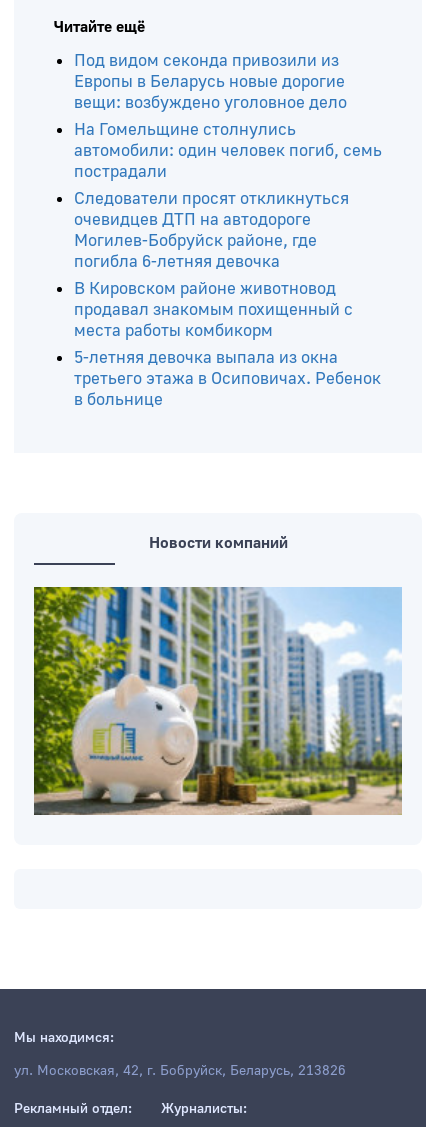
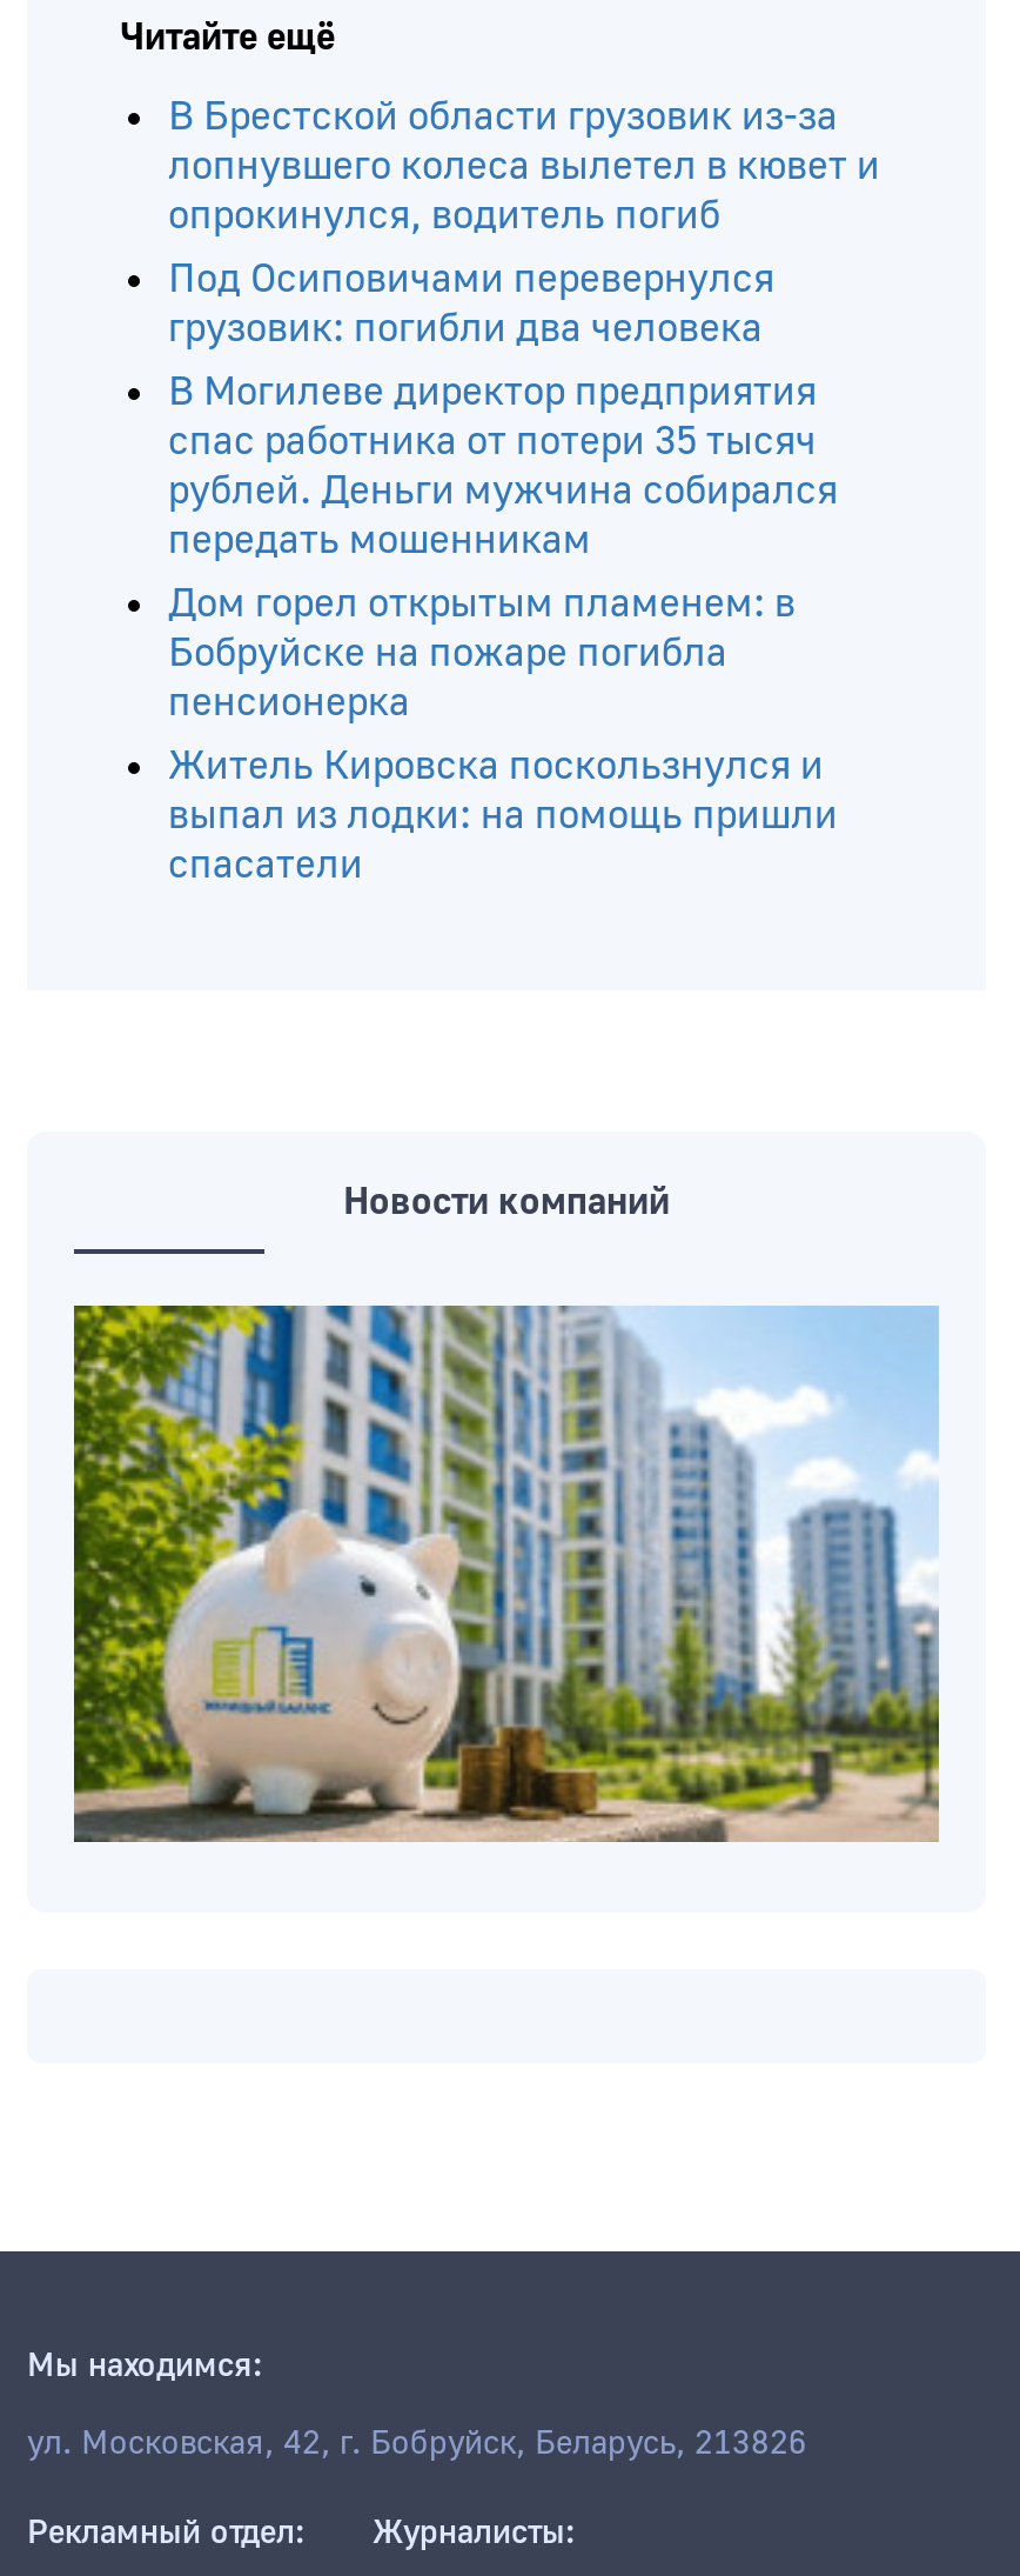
[74,50,382,410] Под видом секонда привозили из | Европы в Беларусь новые дорогие | вещи: возбуждено уголовное дело | На Гомельщине столнулись | автомобили: один человек погиб, семь | пострадали | Следователи просят откликнуться | очевидцев ДТП на автодороге | Могилев-Бобруйск районе, где | погибла 6-летняя девочка | В Кировском районе животновод | продавал знакомым похищенный с | места работы комбикорм | 5-летняя девочка выпала из окна | третьего этажа в Осиповичах. Ребенок | в больнице -> [168,91,880,889] В Брестской области грузовик из-за | лопнувшего колеса вылетел в кювет и | опрокинулся, водитель погиб | Под Осиповичами перевернулся | грузовик: погибли два человека | В Могилеве директор предприятия | спас работника от потери 35 тысяч | рублей. Деньги мужчина собирался | передать мошенникам | Дом горел открытым пламенем: в | Бобруйске на пожаре погибла | пенсионерка | Житель Кировска поскользнулся и | выпал из лодки: на помощь пришли | спасатели

